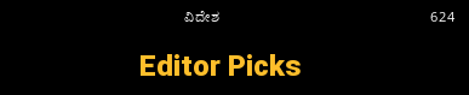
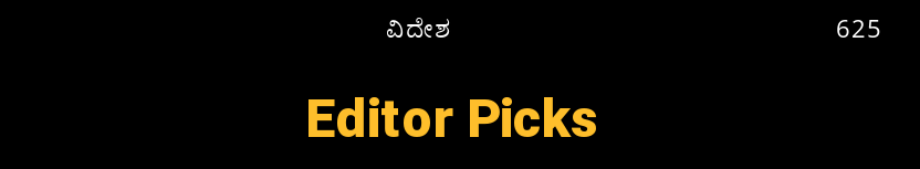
[430,7,456,25] 624 -> [836,10,882,43] 625

